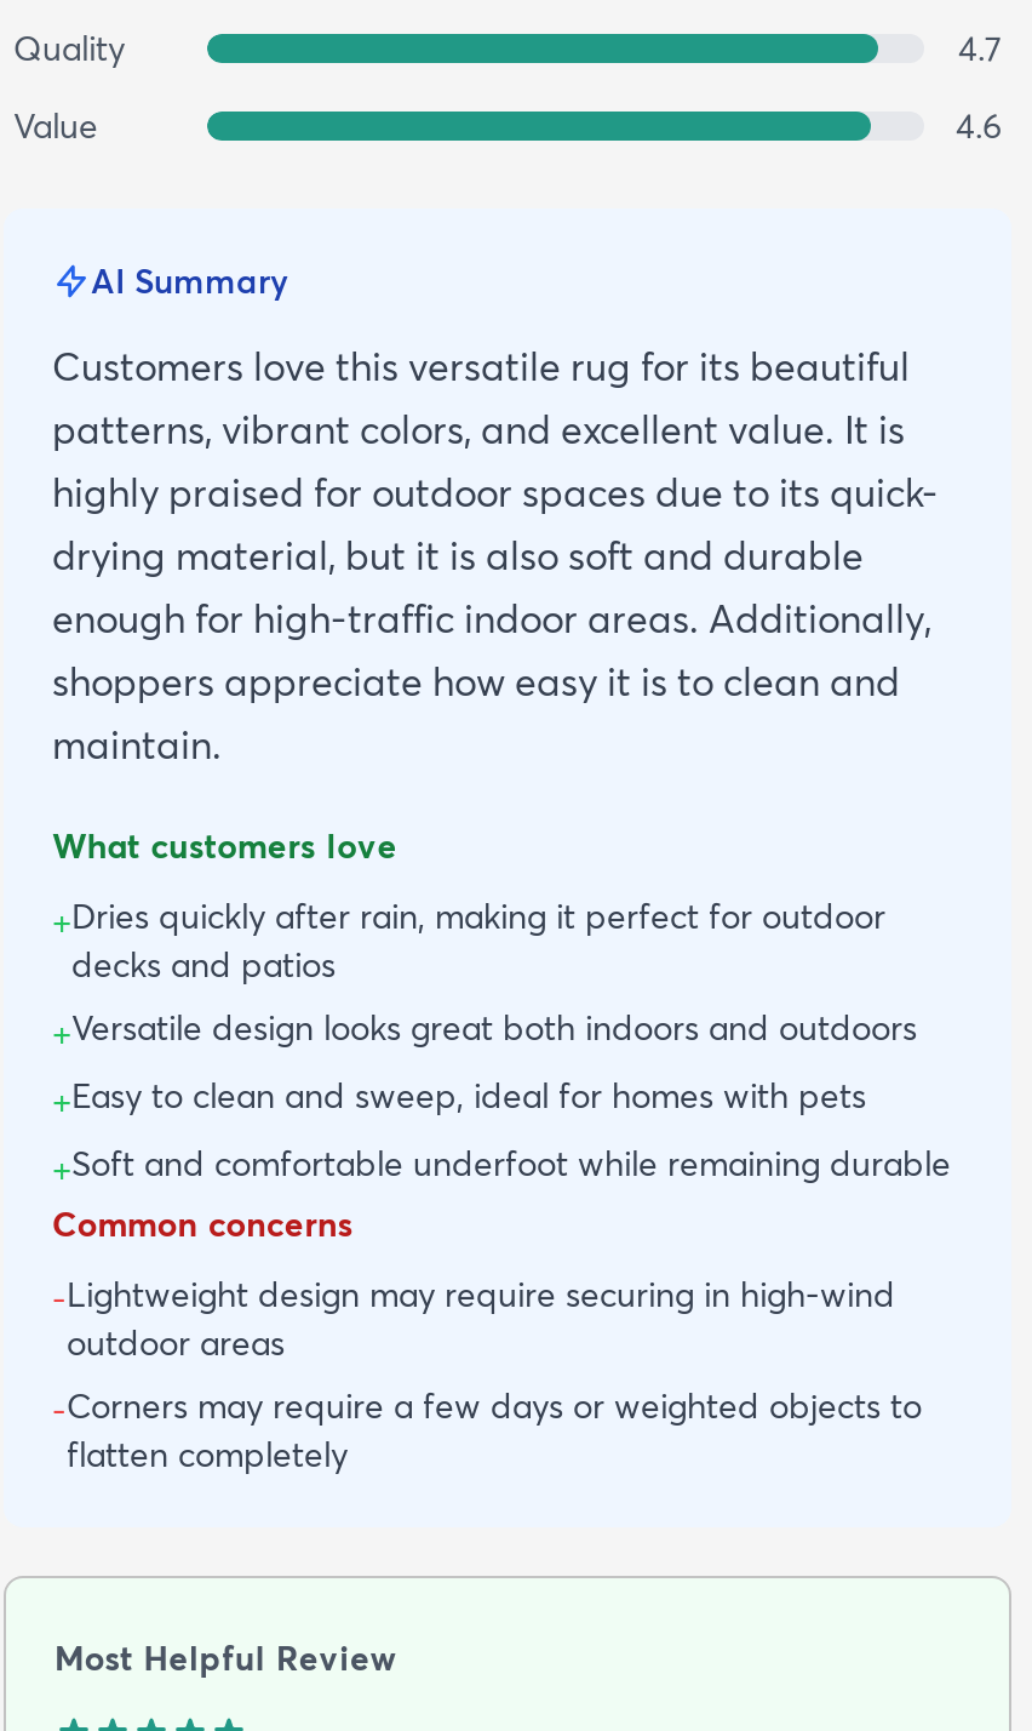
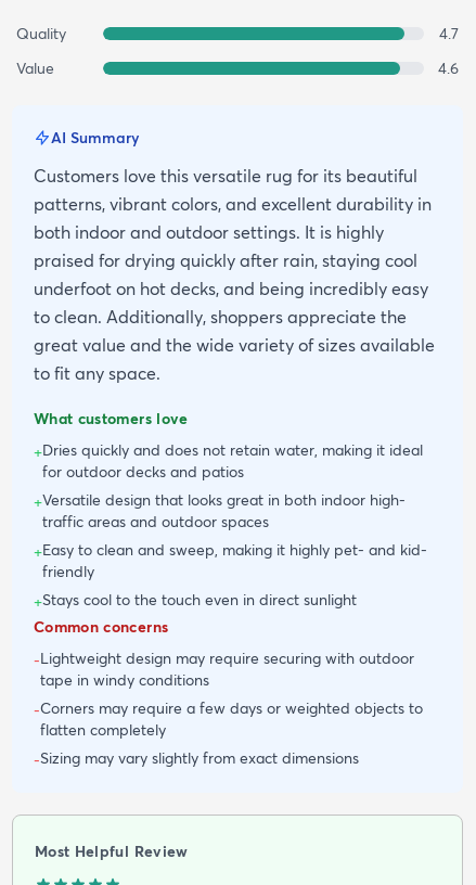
[52,403,939,767] patterns, vibrant colors, and excellent value. It is | highly praised for outdoor spaces due to its quick- | drying material, but it is also soft and durable | enough for high-traffic indoor areas. Additionally, | shoppers appreciate how easy it is to clean and | maintain. -> [34,193,435,384] patterns, vibrant colors, and excellent durability in | both indoor and outdoor settings. It is highly | praised for drying quickly after rain, staying cool | underfoot on hot decks, and being incredibly easy | to clean. Additionally, shoppers appreciate the | great value and the wide variety of sizes available | to fit any space.
[52,893,951,1189] +Dries quickly after rain, making it perfect for outdoor | decks and patios | +Versatile design looks great both indoors and outdoors | +Easy to clean and sweep, ideal for homes with pets | +Soft and comfortable underfoot while remaining durable -> [34,441,427,612] +Dries quickly and does not retain water, making it ideal | for outdoor decks and patios | +Versatile design that looks great in both indoor high- | traffic areas and outdoor spaces | +Easy to clean and sweep, making it highly pet- and kid- | friendly | +Stays cool to the touch even in direct sunlight
[52,1271,895,1363] -Lightweight design may require securing in high-wind | outdoor areas -> [34,649,414,690] -Lightweight design may require securing with outdoor | tape in windy conditions
none -> [34,749,359,770] -Sizing may vary slightly from exact dimensions

